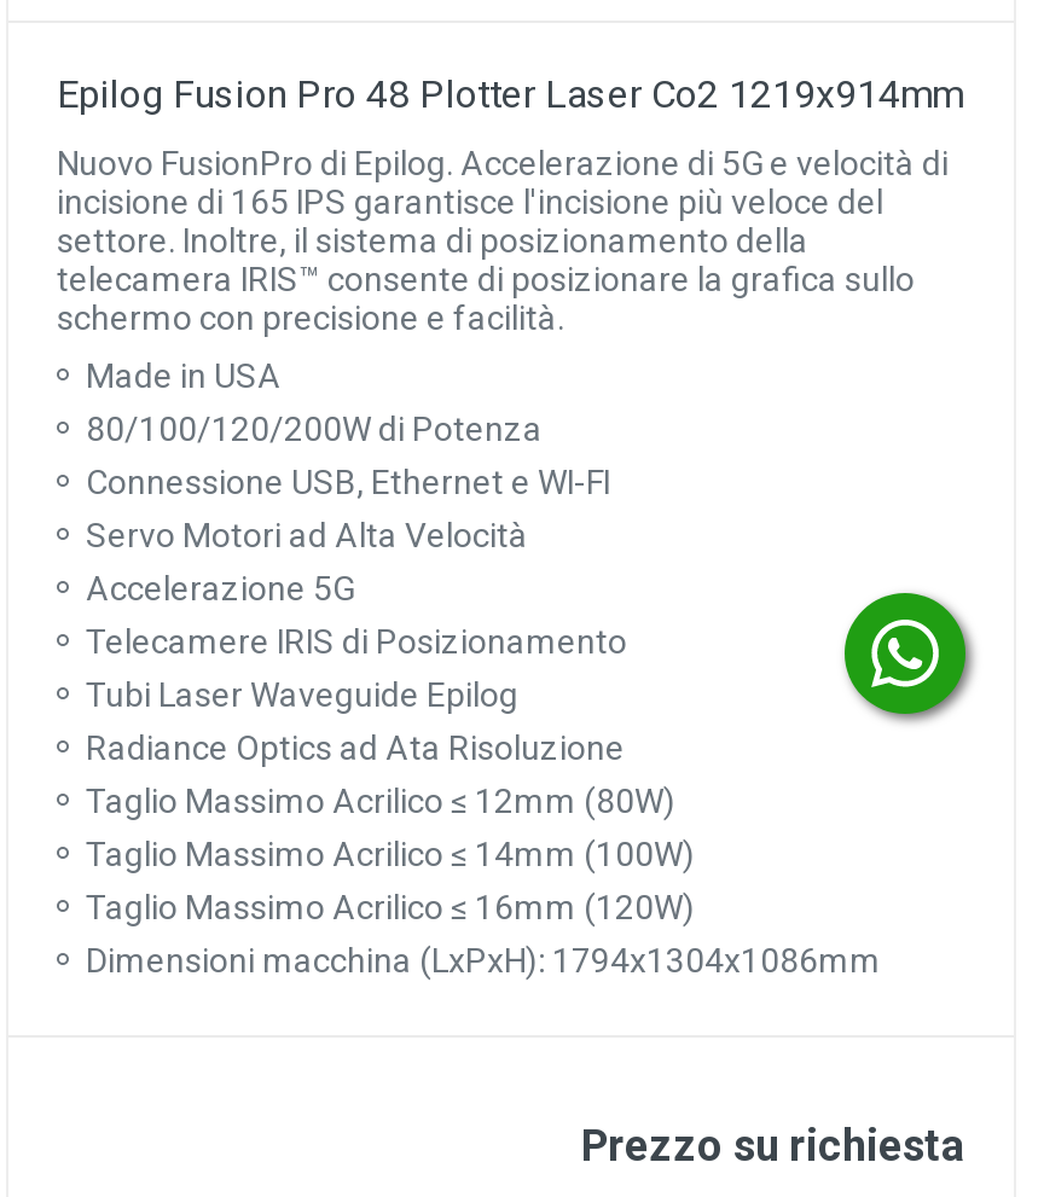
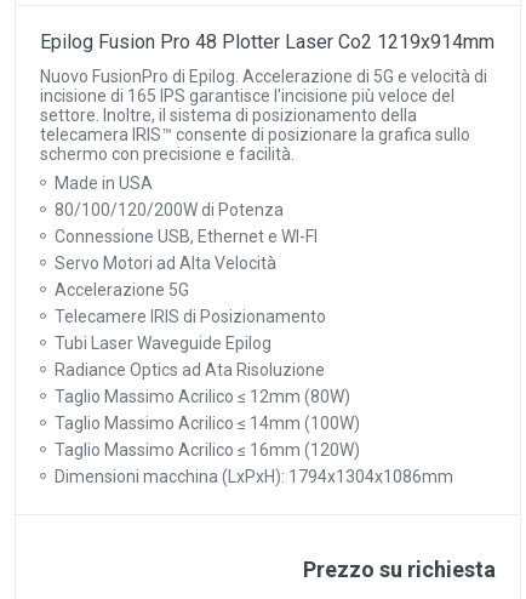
[840,588,978,726] [image] -> none

